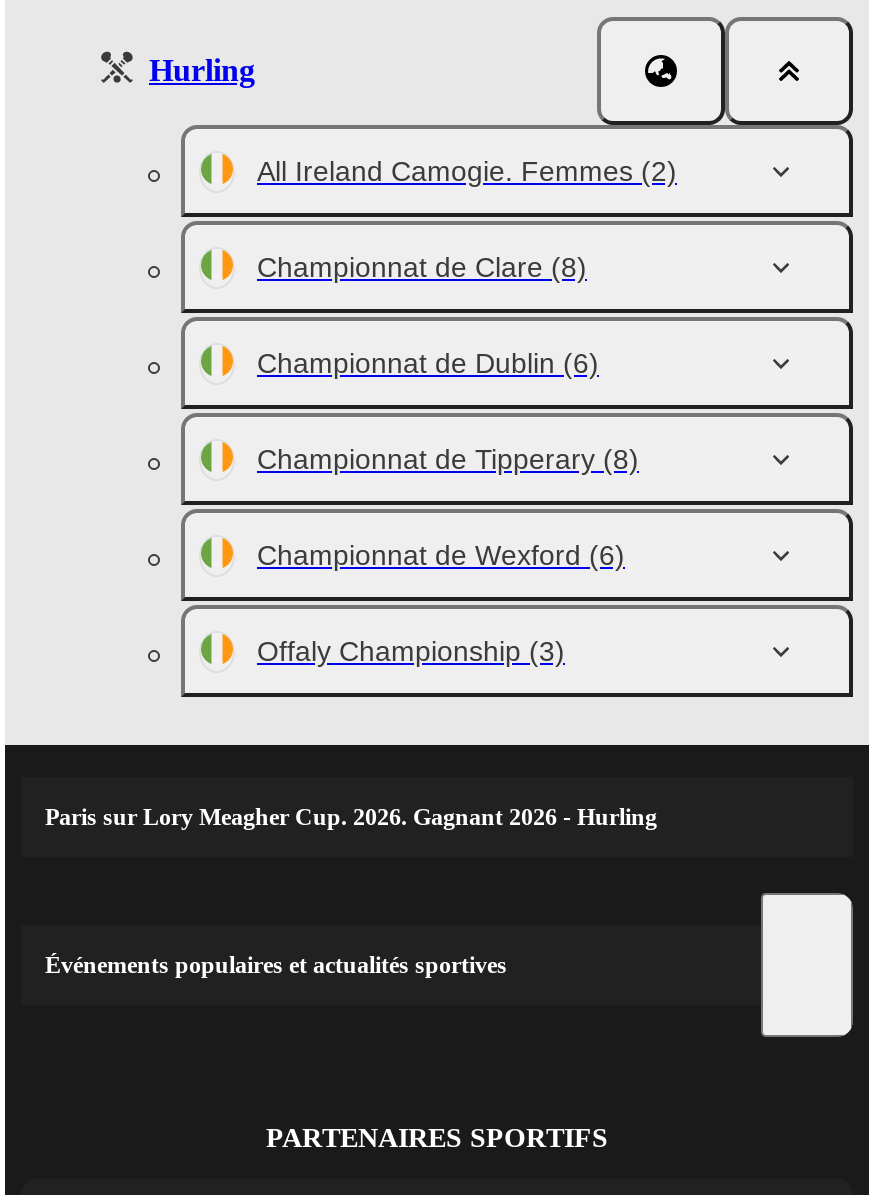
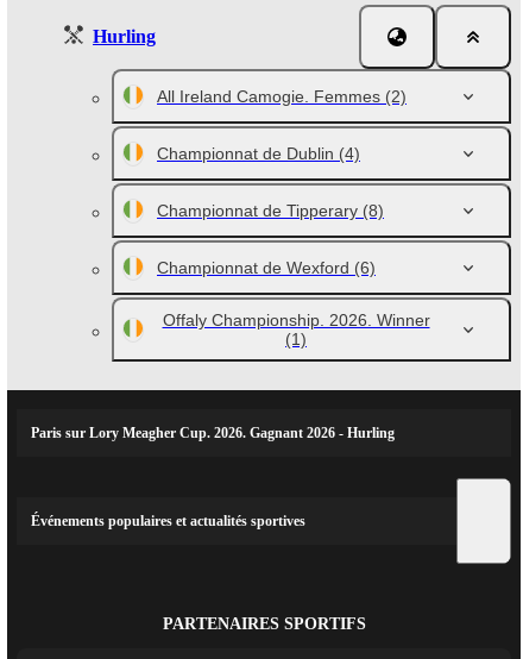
[257,251,599,379] Championnat de Clare (8) | Championnat de Dublin (6) -> [157,144,360,163] Championnat de Dublin (4)
[257,635,565,667] Offaly Championship (3) -> [162,310,430,349] Offaly Championship. 2026. Winner | (1)

